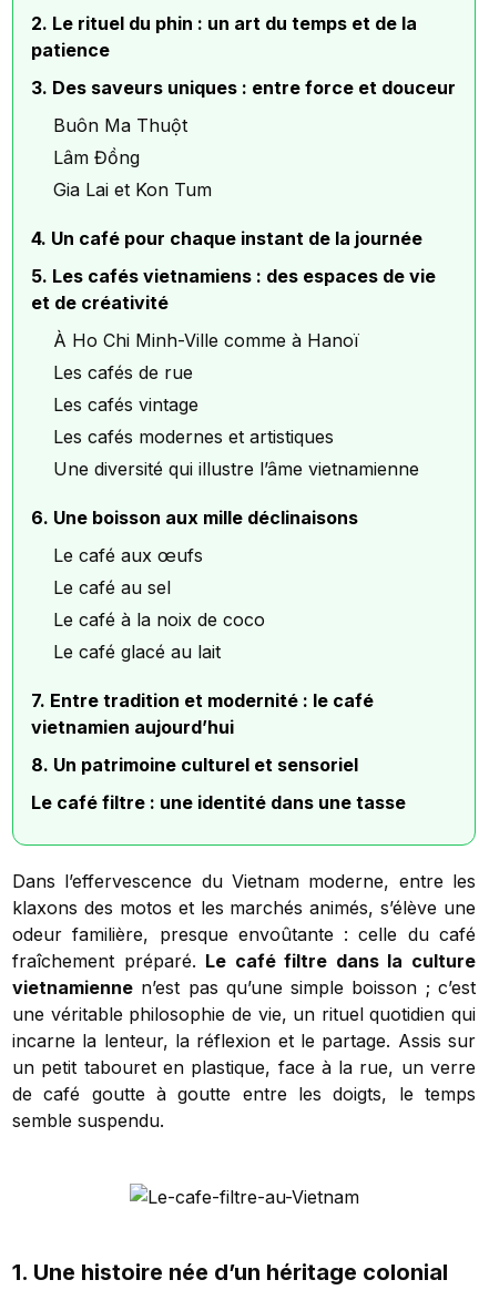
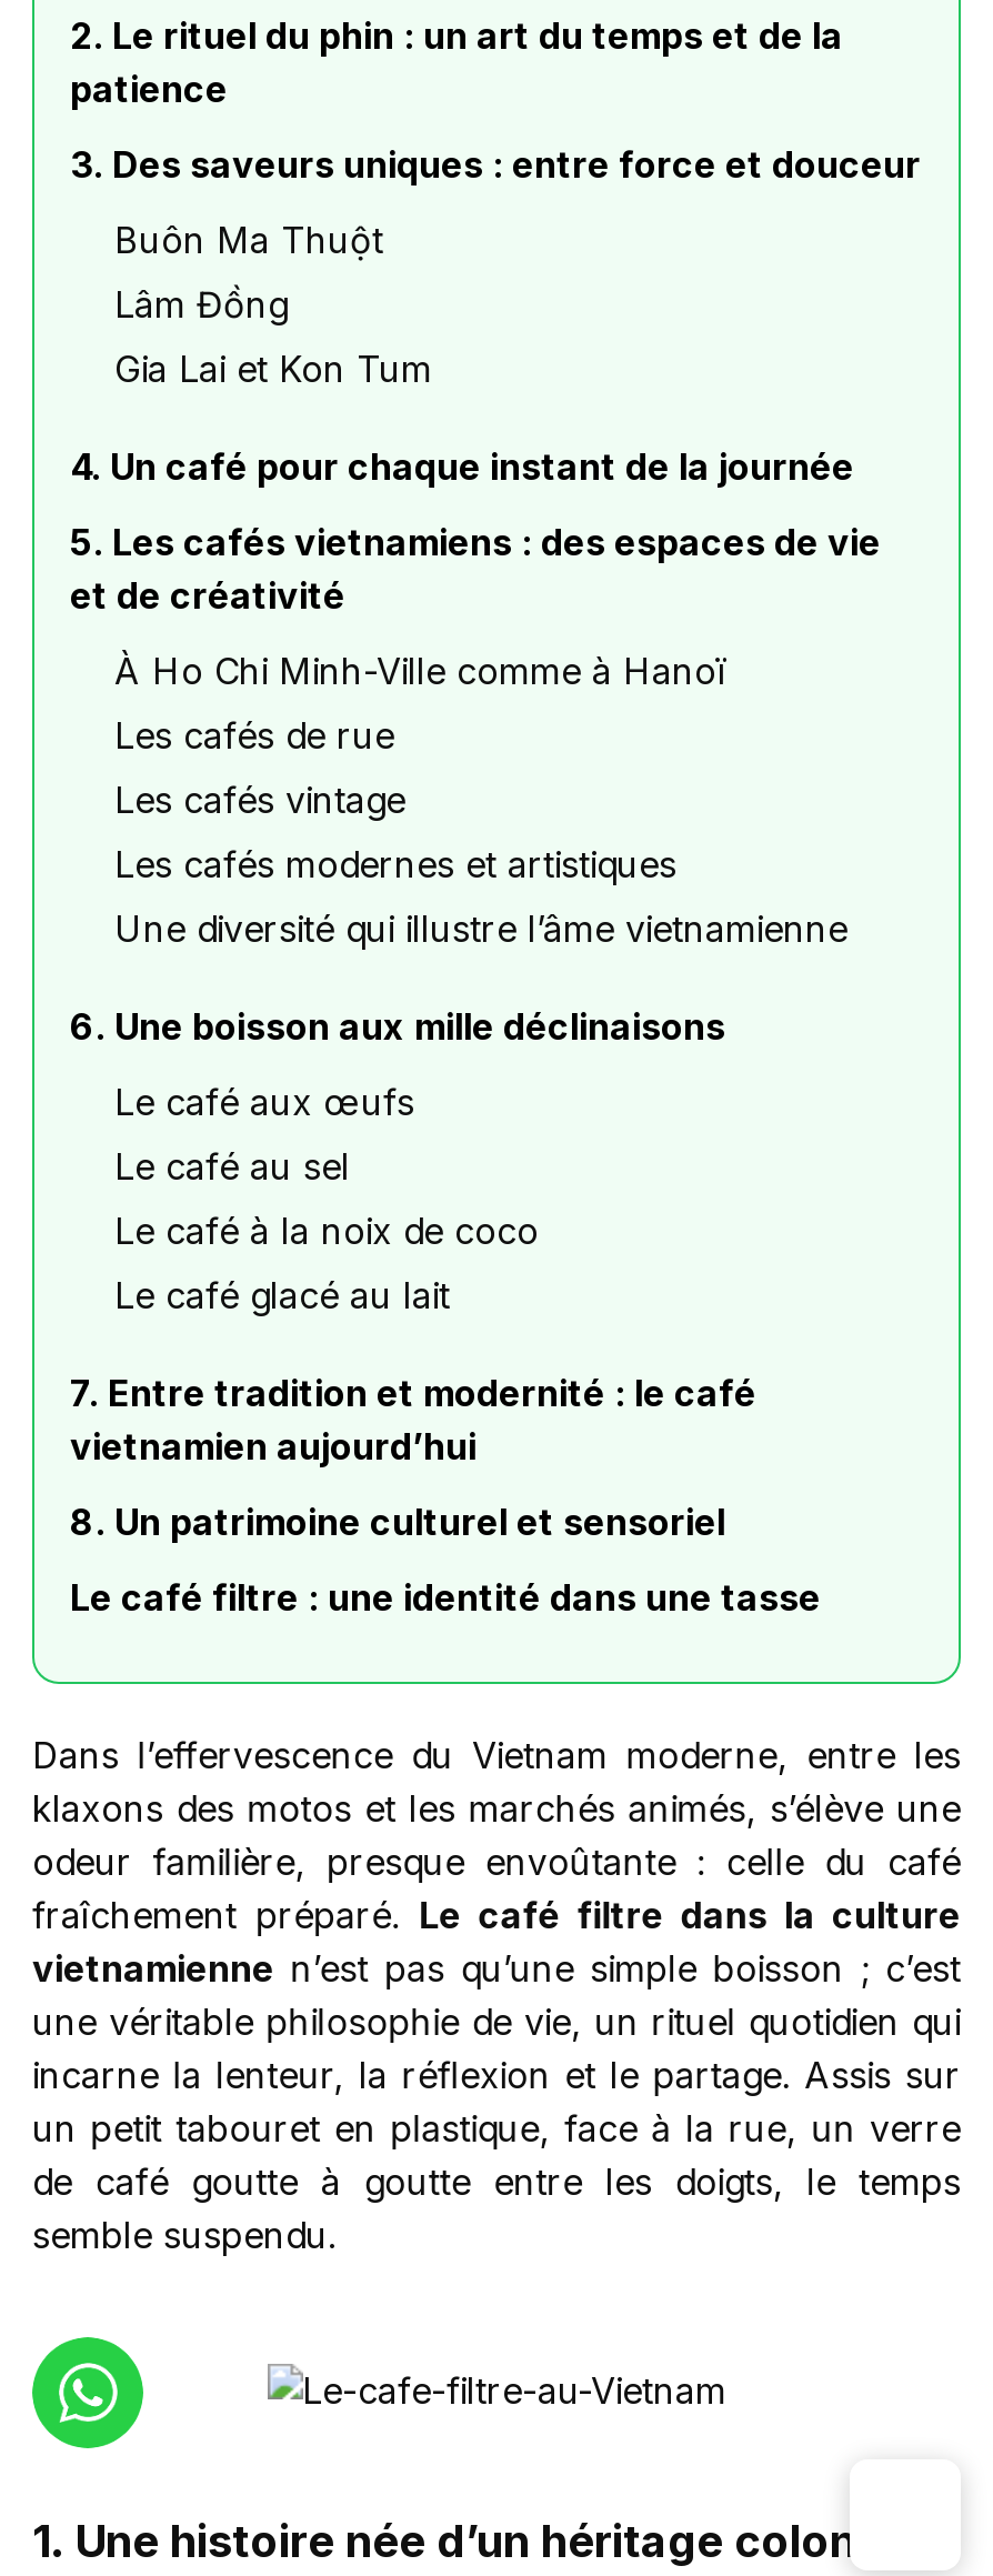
none -> [30,2334,146,2452] [image]

